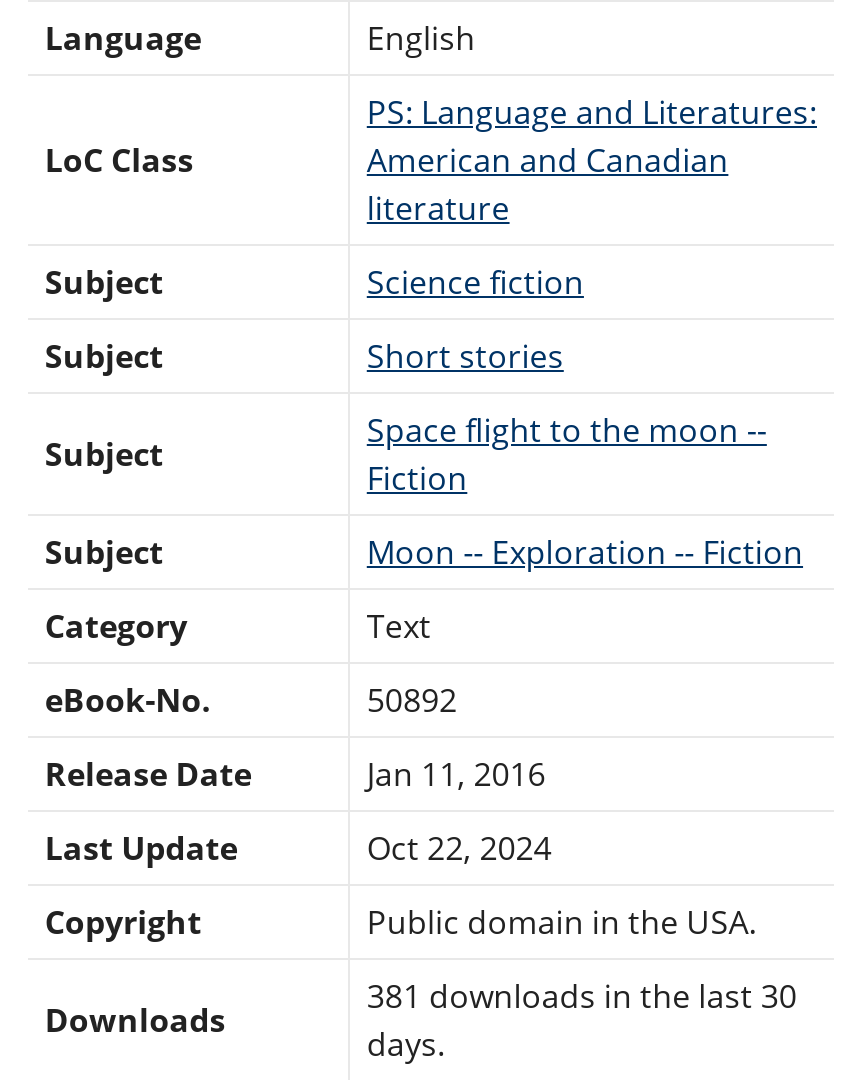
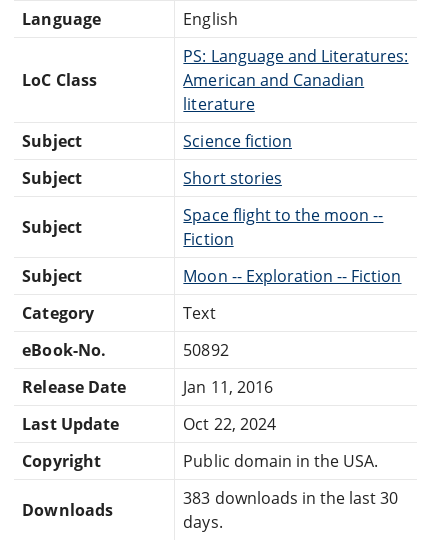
[367,975,797,1019] 381 downloads in the last 30 -> [183,487,398,509] 383 downloads in the last 30

